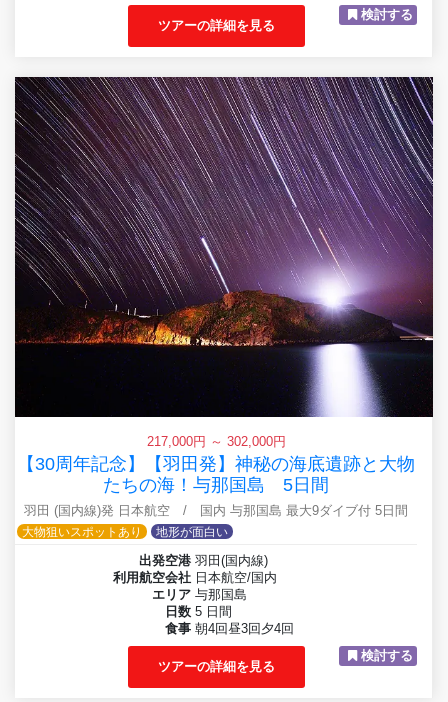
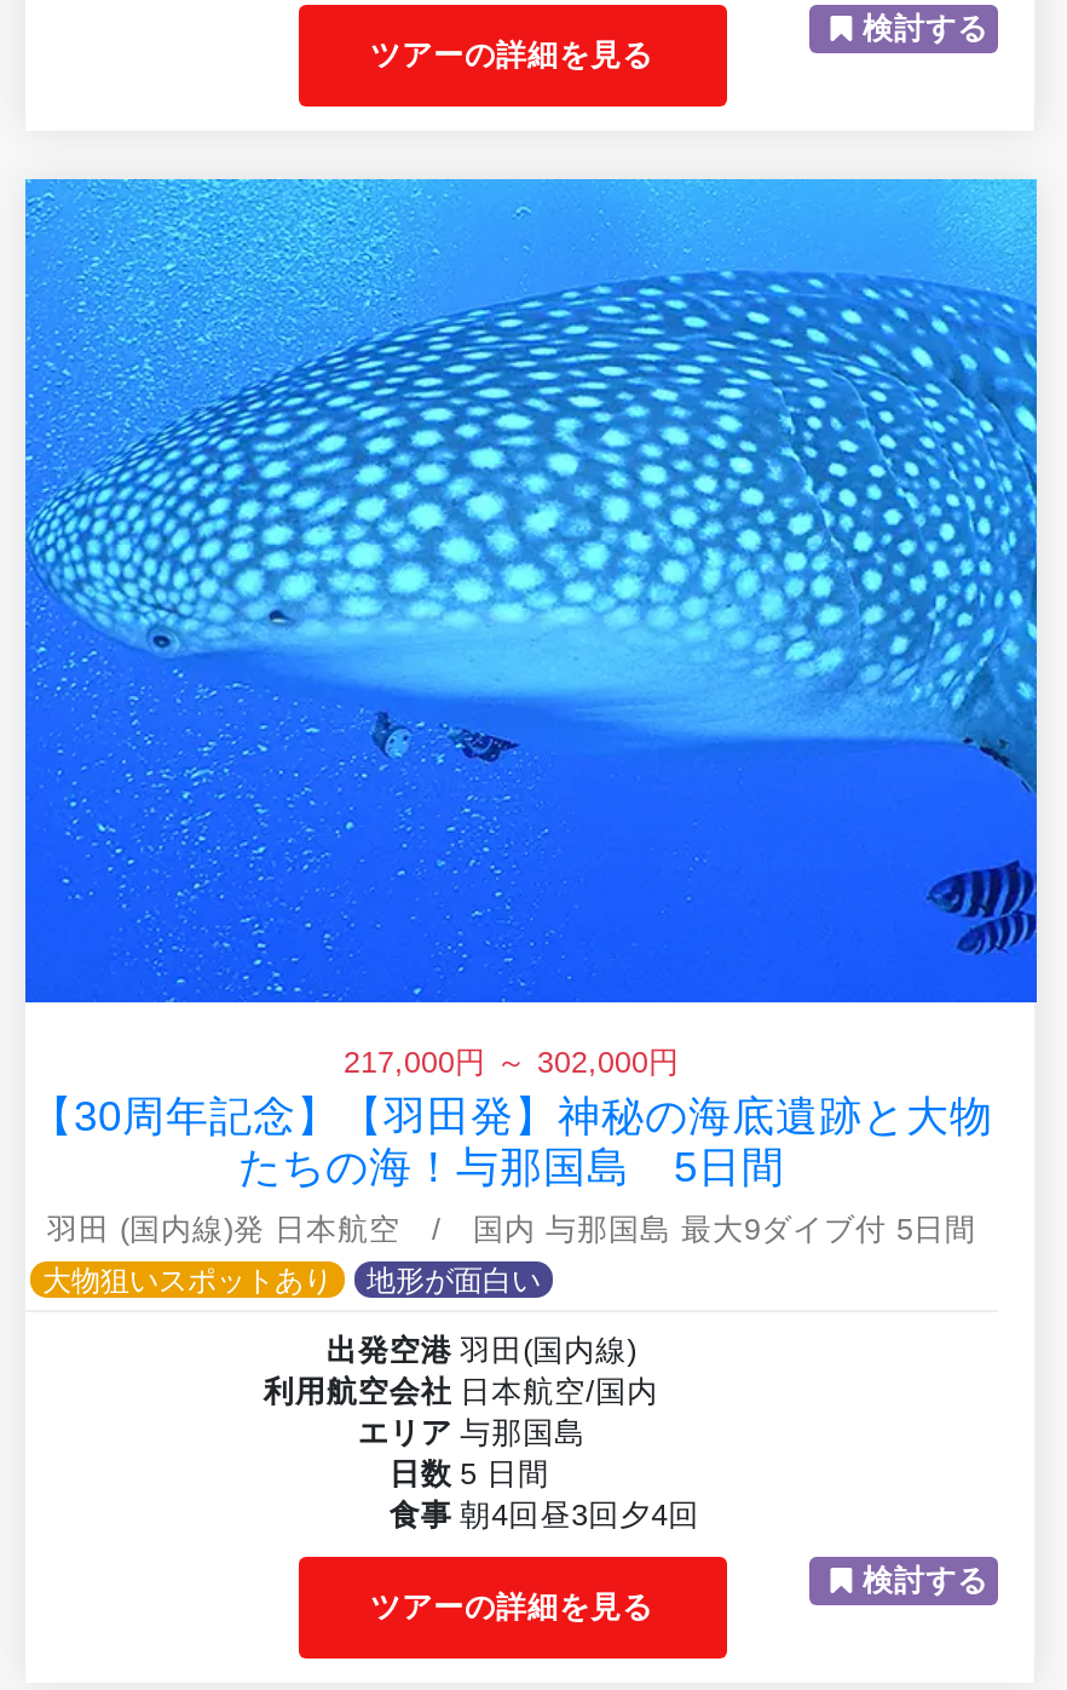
[14,76,434,418] [image] -> [23,177,1039,1005] [image]

